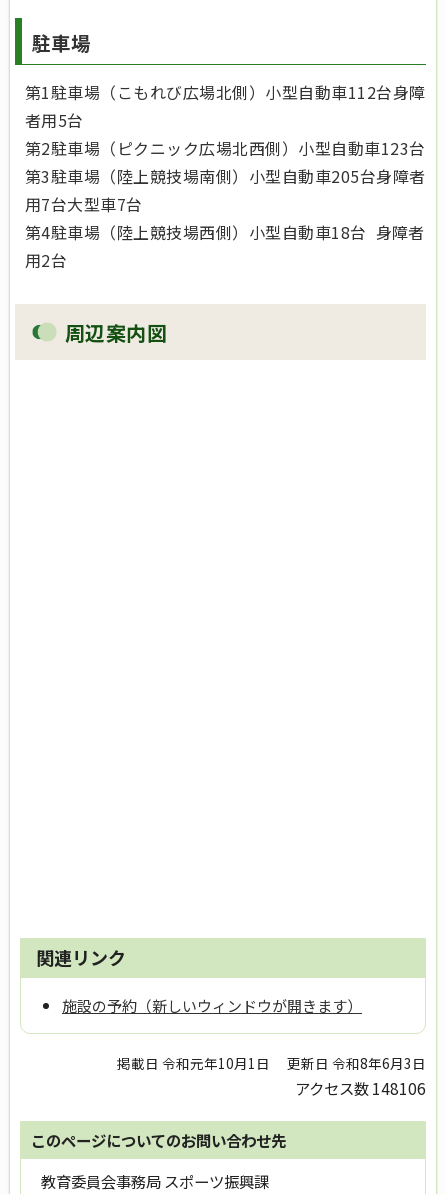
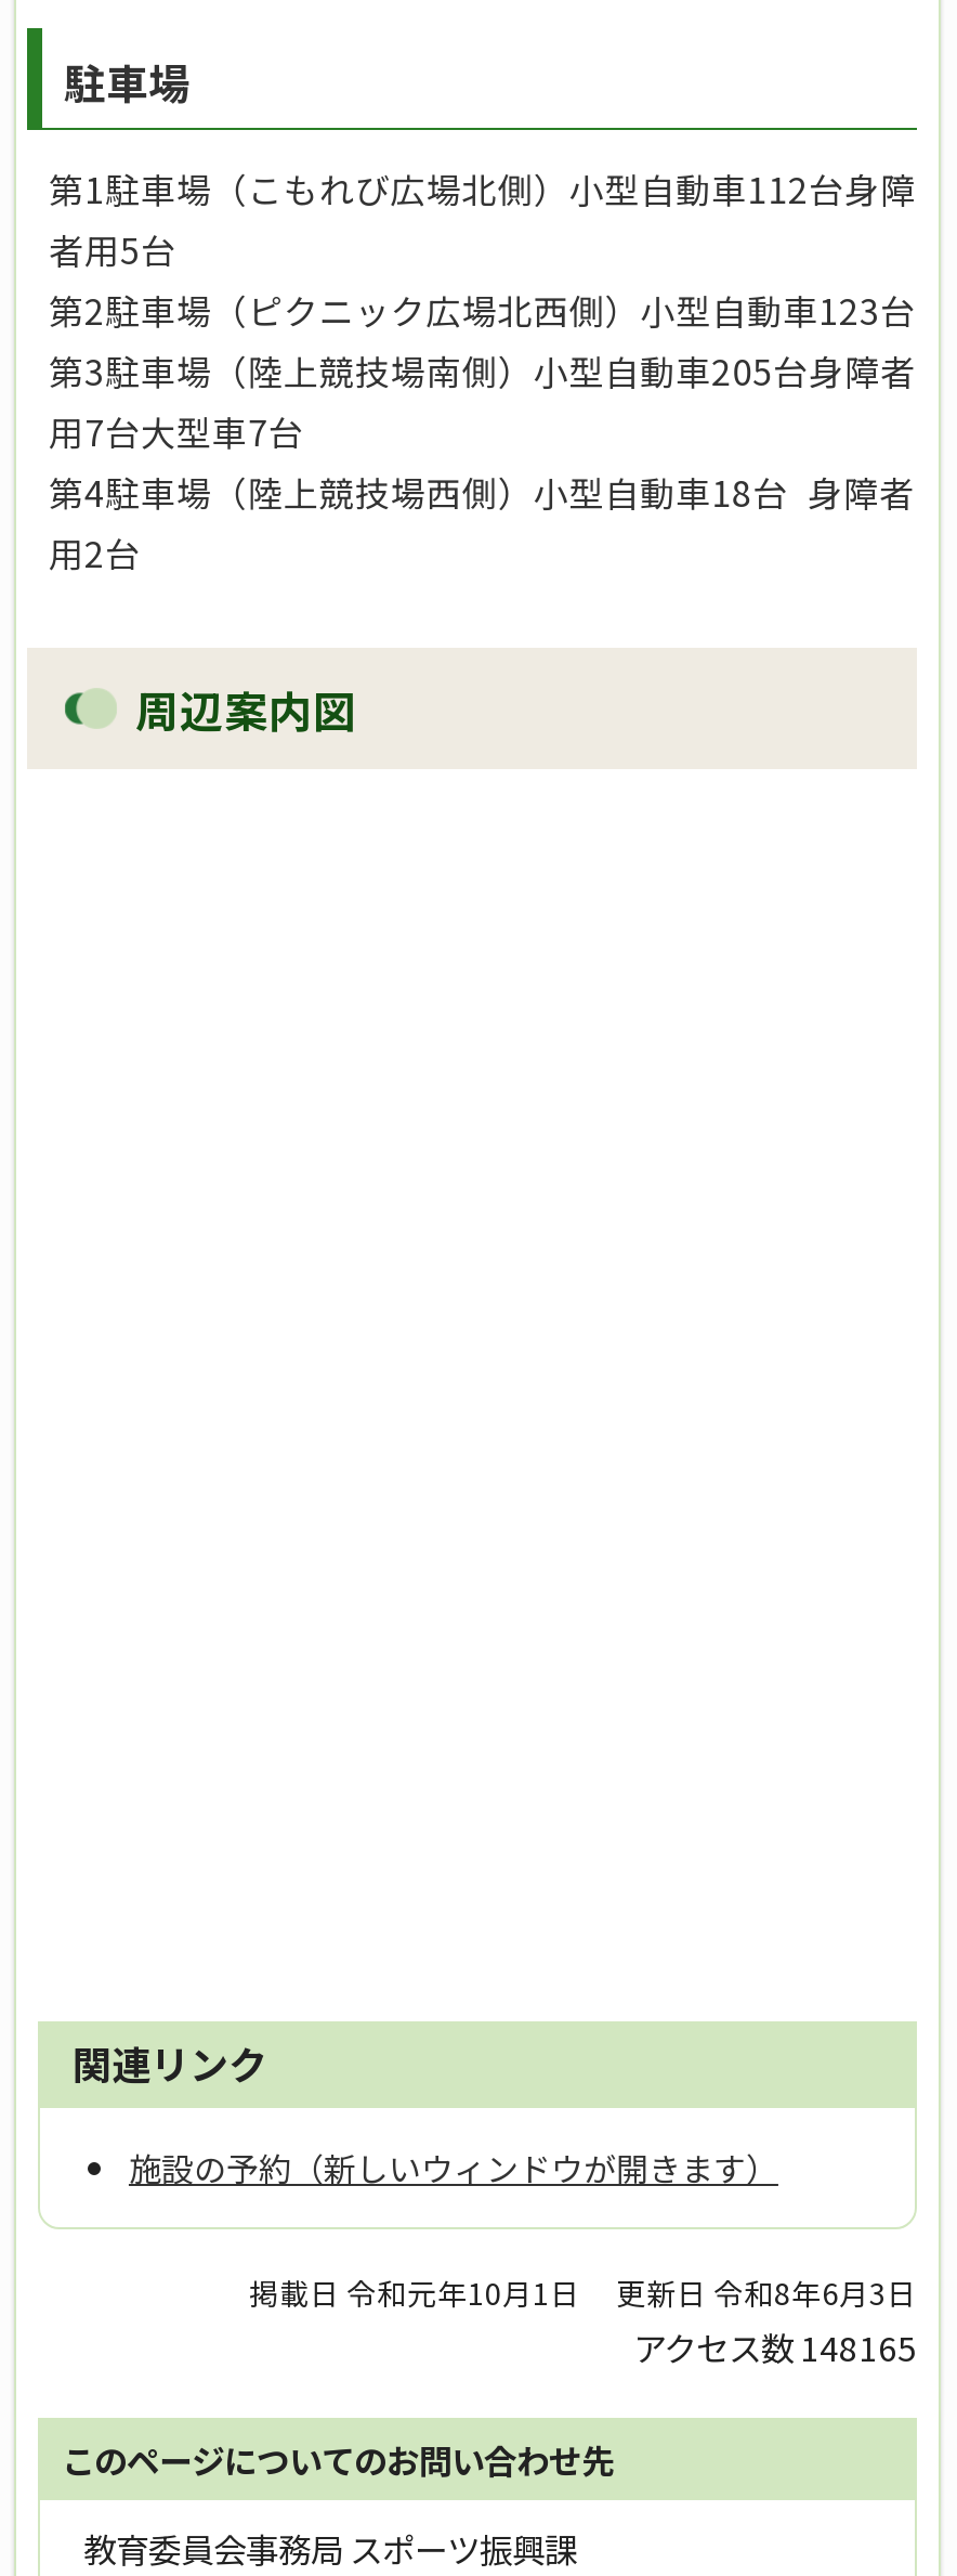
[295,1077,426,1099] アクセス数148106 -> [633,2322,917,2370] アクセス数148165

